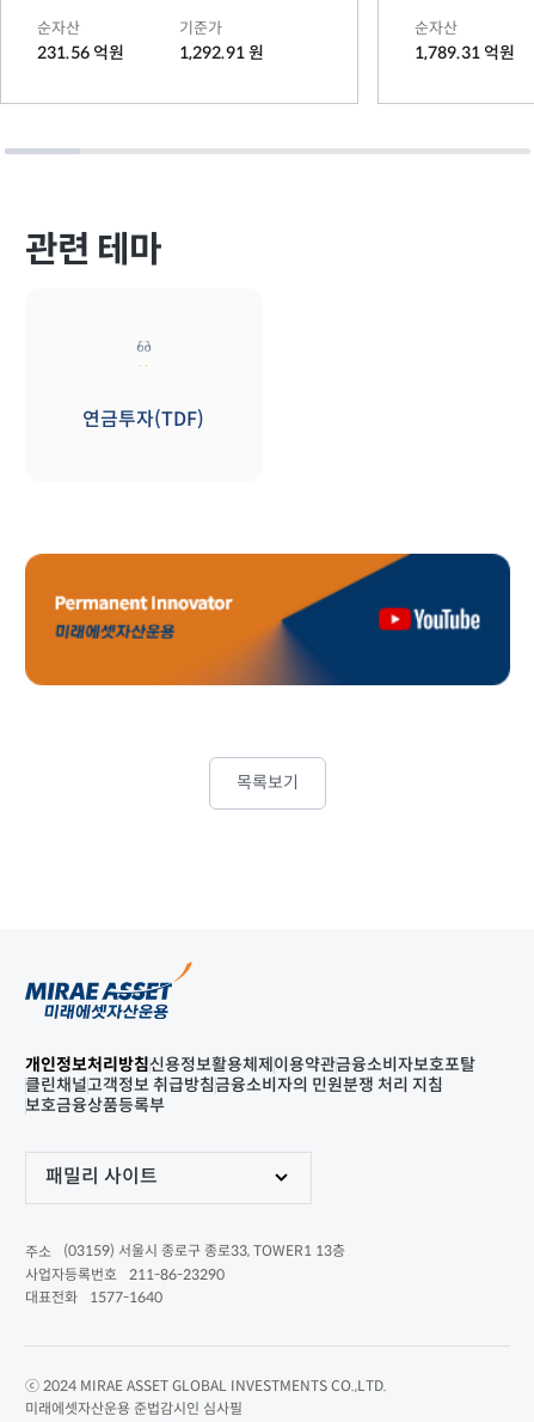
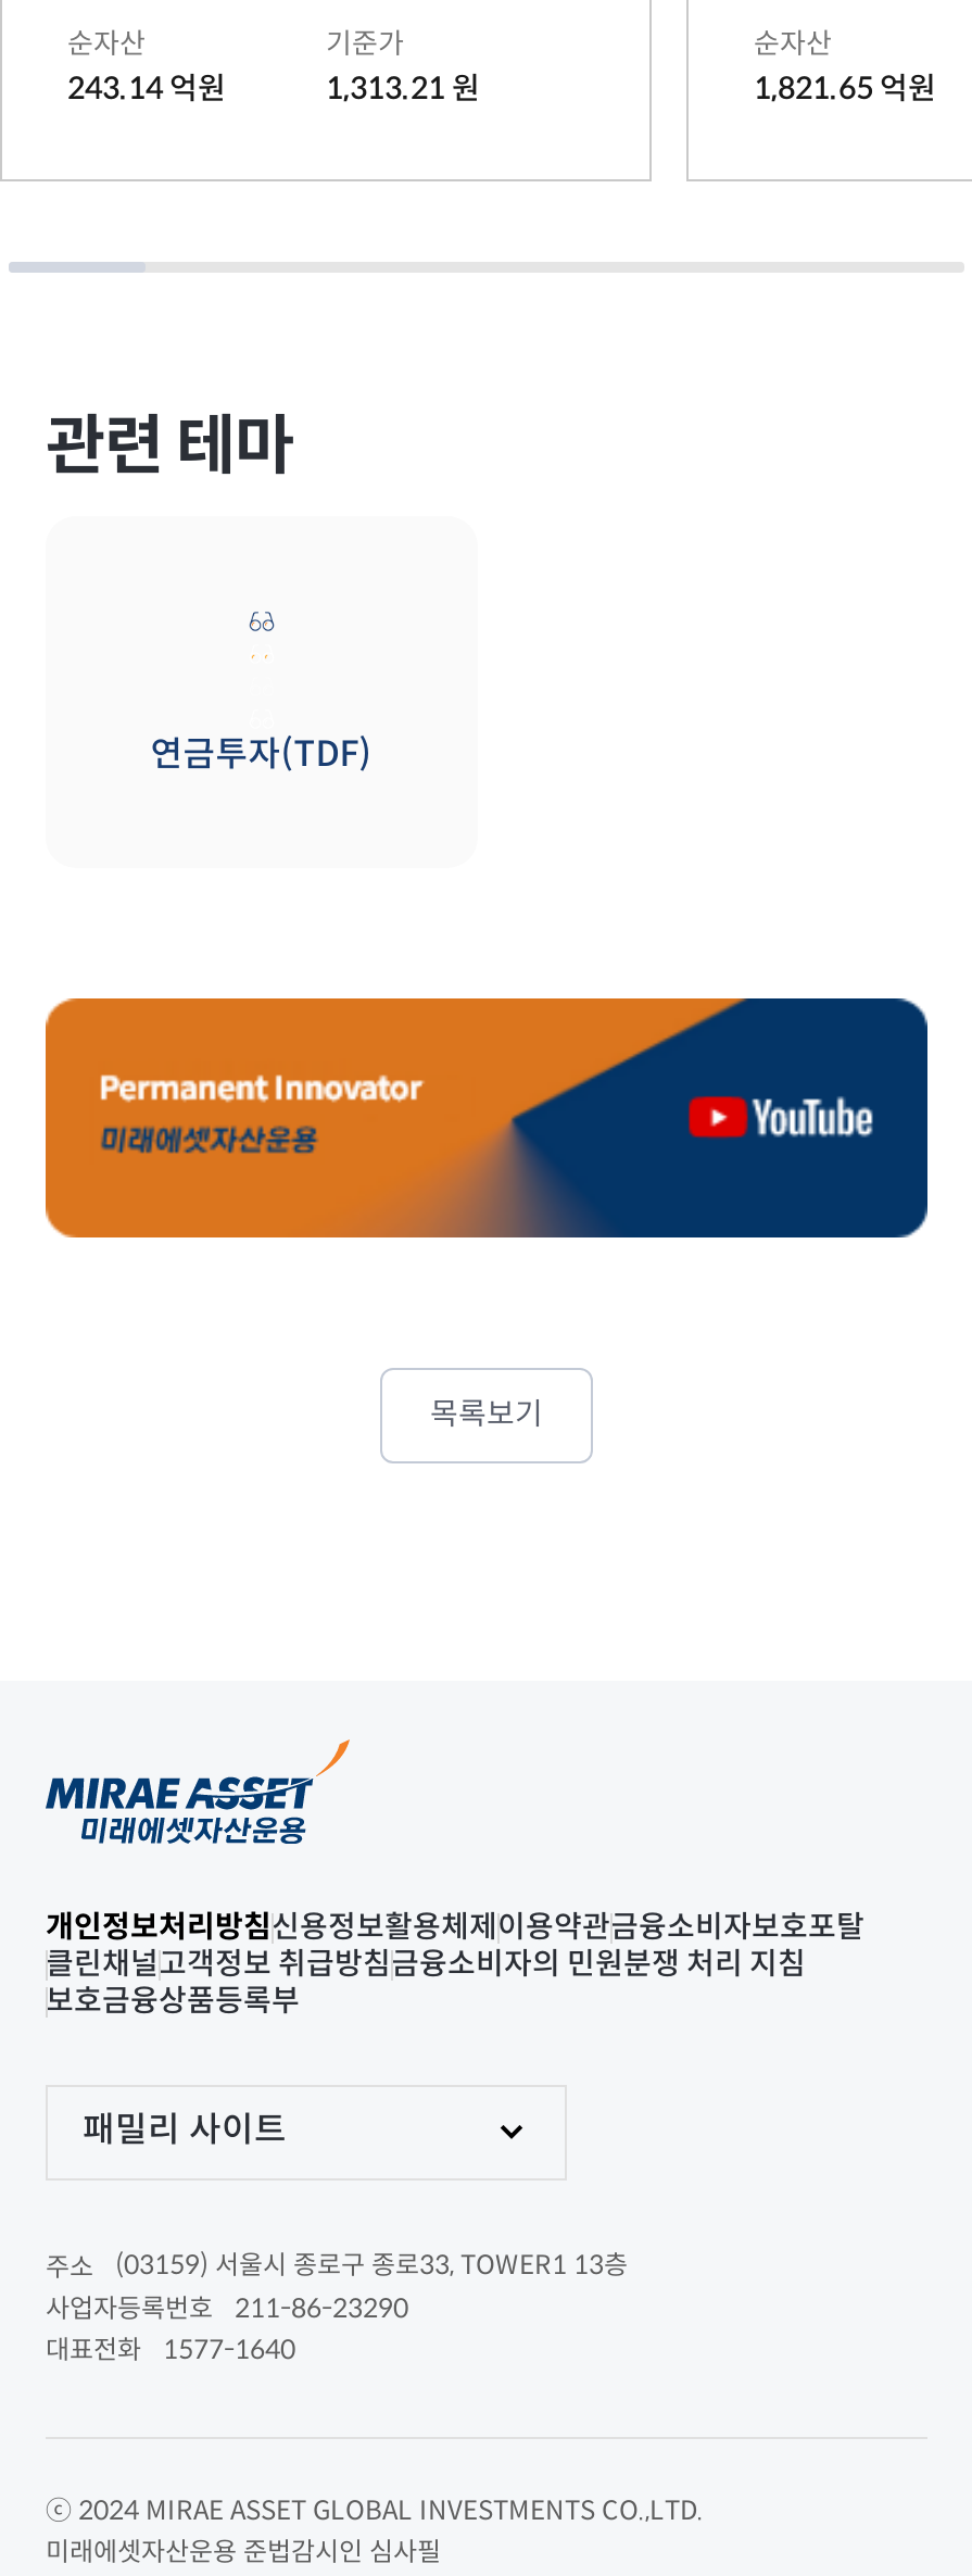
[37,43,124,63] 231.56 억원 -> [67,70,226,107] 243.14 억원
[179,43,264,63] 1,292.91 원 -> [326,70,480,107] 1,313.21 원
[415,43,515,63] 1,789.31 억원 -> [754,70,936,107] 1,821.65 억원

